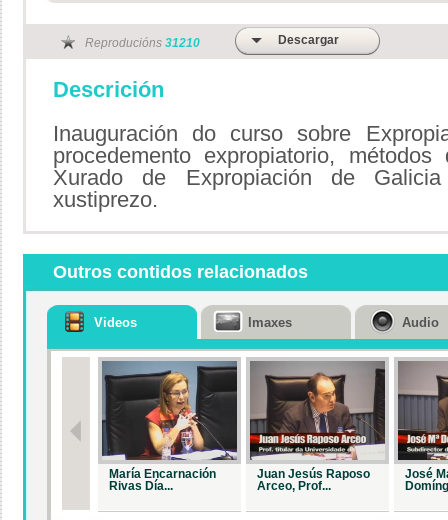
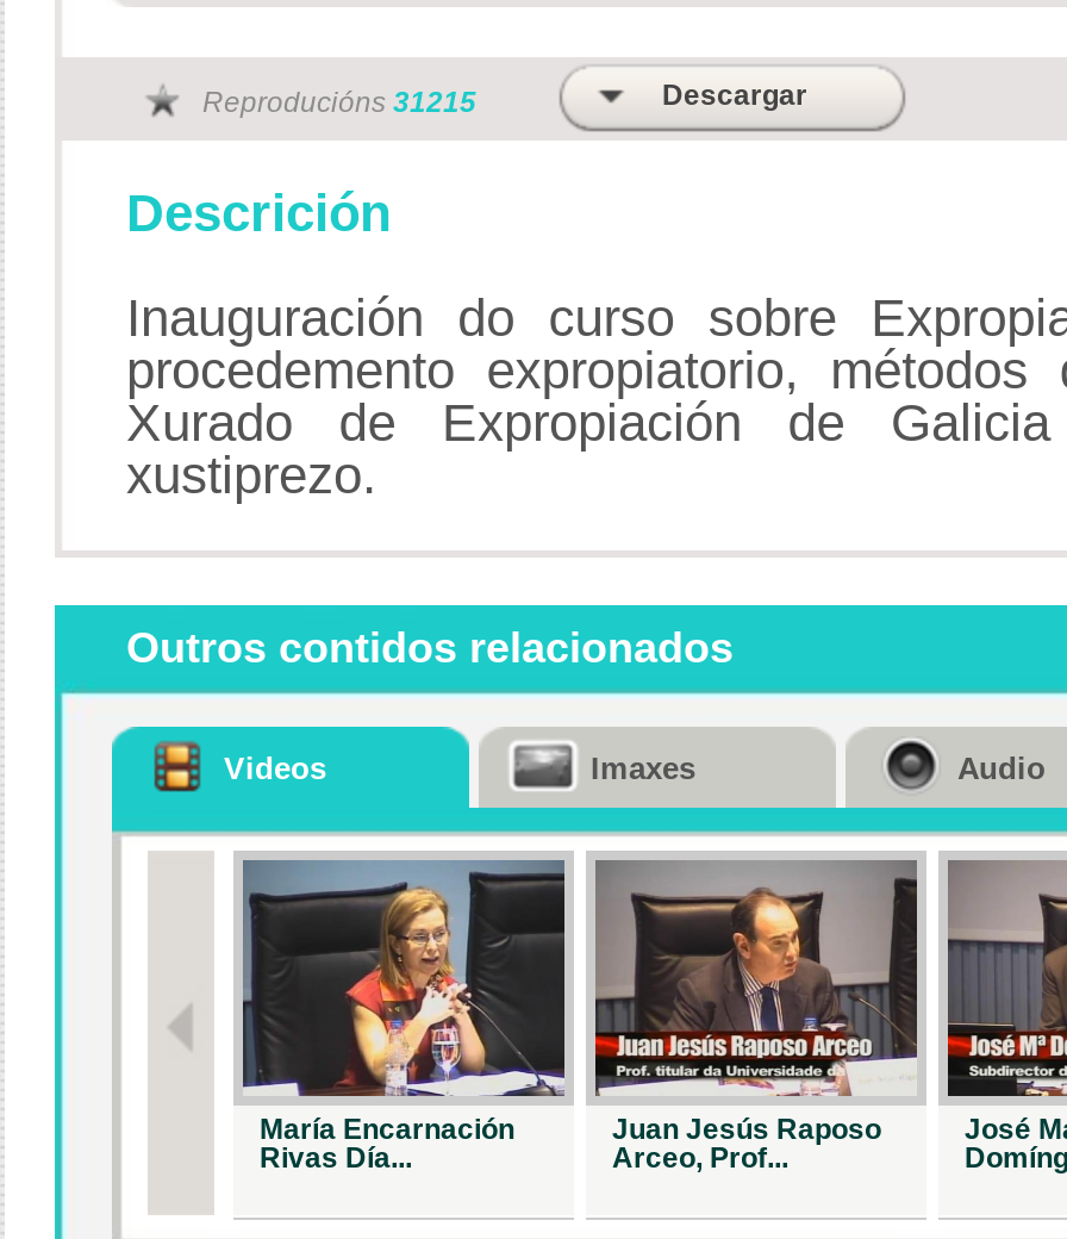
[85,36,200,50] Reproducións 31210 -> [202,86,476,119] Reproducións 31215

